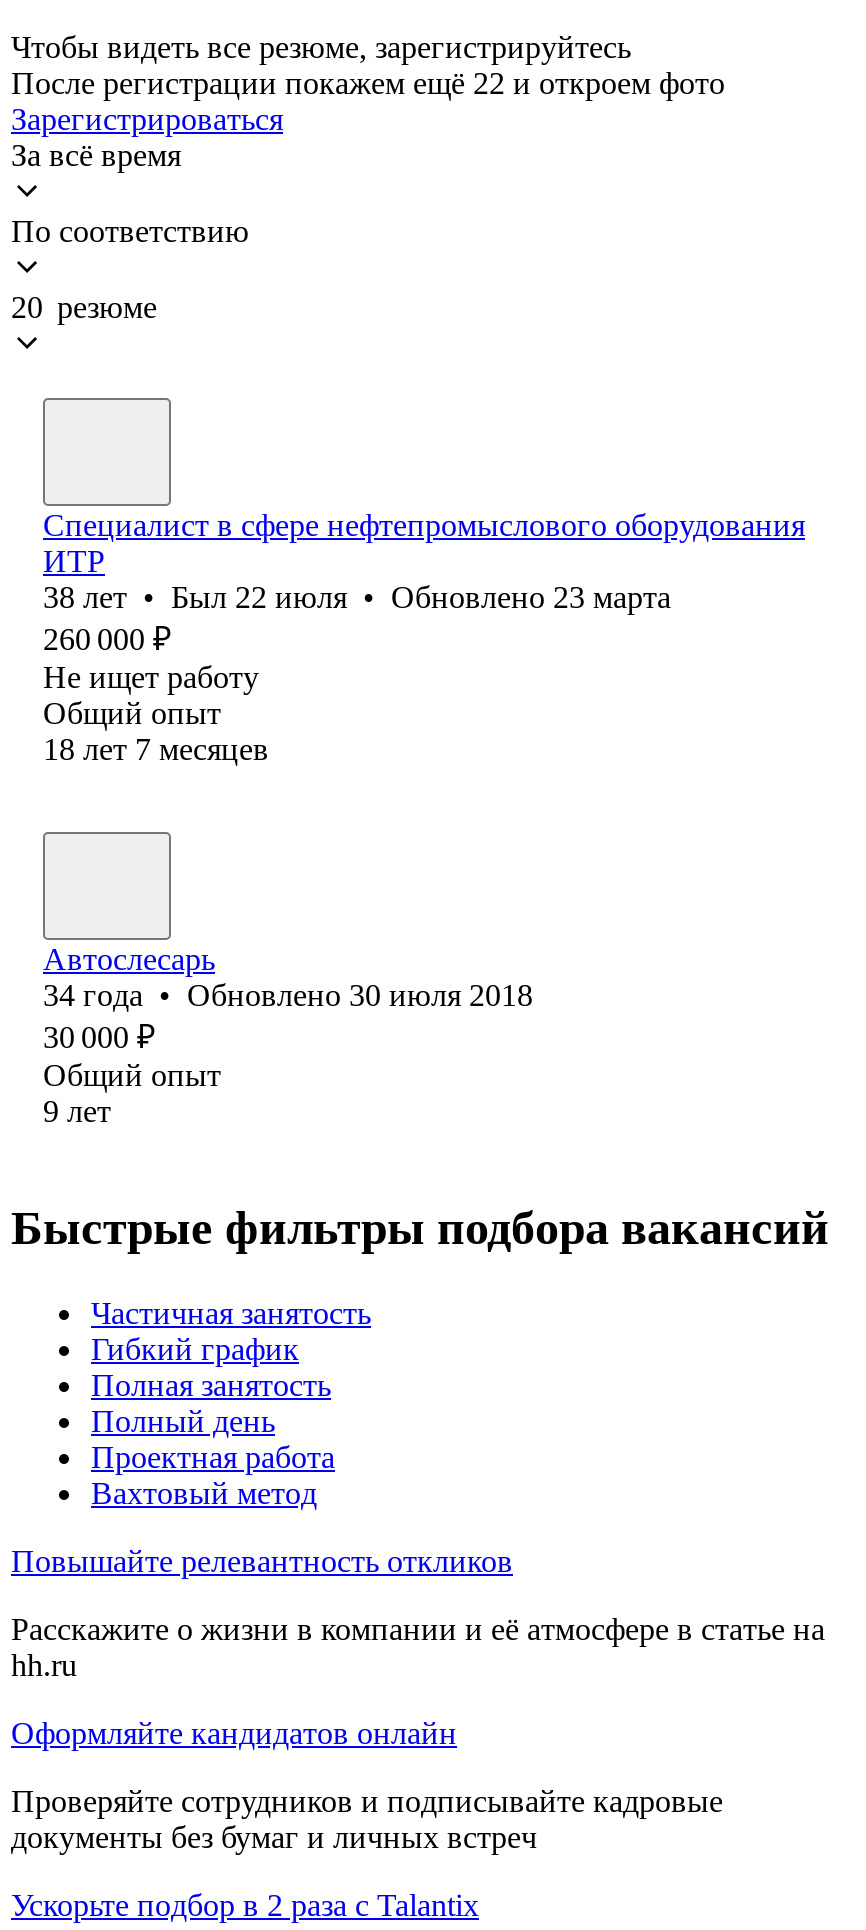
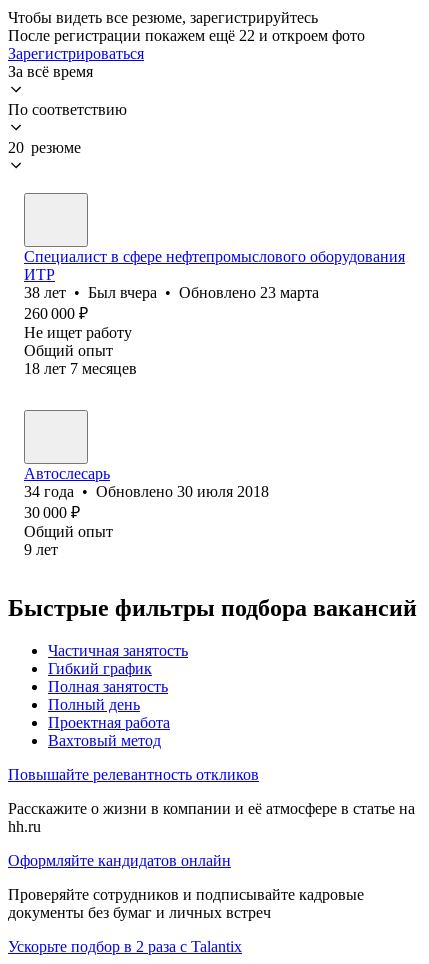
[43,580,671,614] 38 лет • Был 22 июля • Обновлено 23 марта -> [24,284,319,301] 38 лет • Был вчера • Обновлено 23 марта

